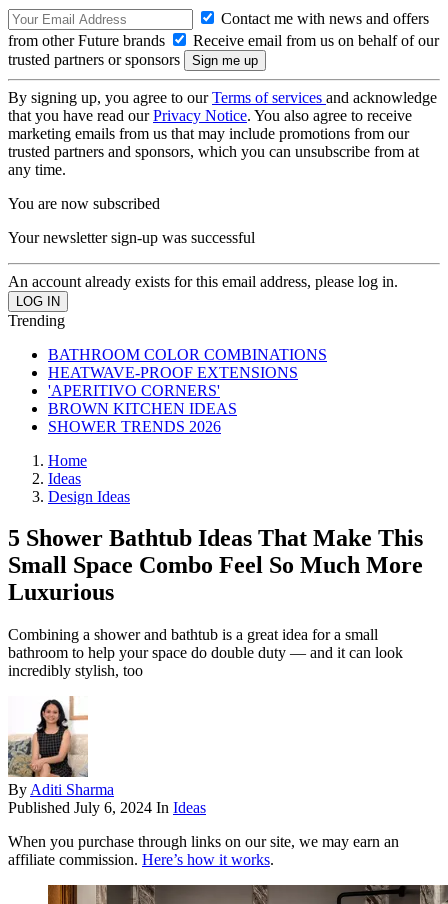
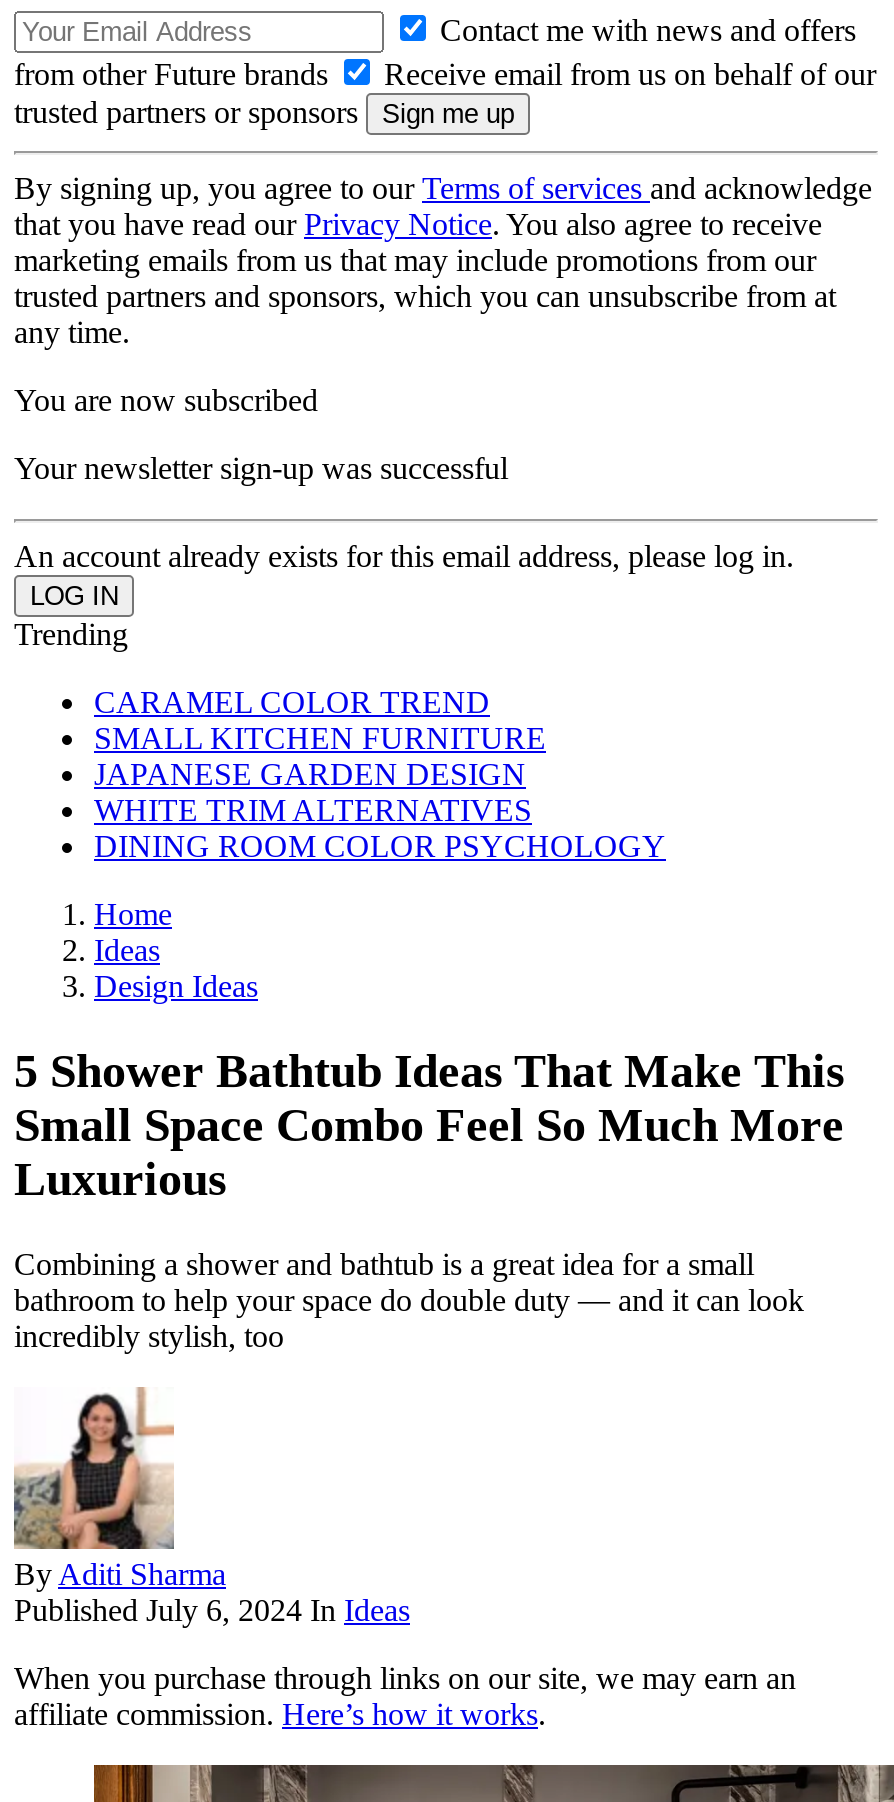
[48,345,327,434] BATHROOM COLOR COMBINATIONS | HEATWAVE-PROOF EXTENSIONS | 'APERITIVO CORNERS' | BROWN KITCHEN IDEAS | SHOWER TRENDS 2026 -> [94,685,666,863] CARAMEL COLOR TREND | SMALL KITCHEN FURNITURE | JAPANESE GARDEN DESIGN | WHITE TRIM ALTERNATIVES | DINING ROOM COLOR PSYCHOLOGY

